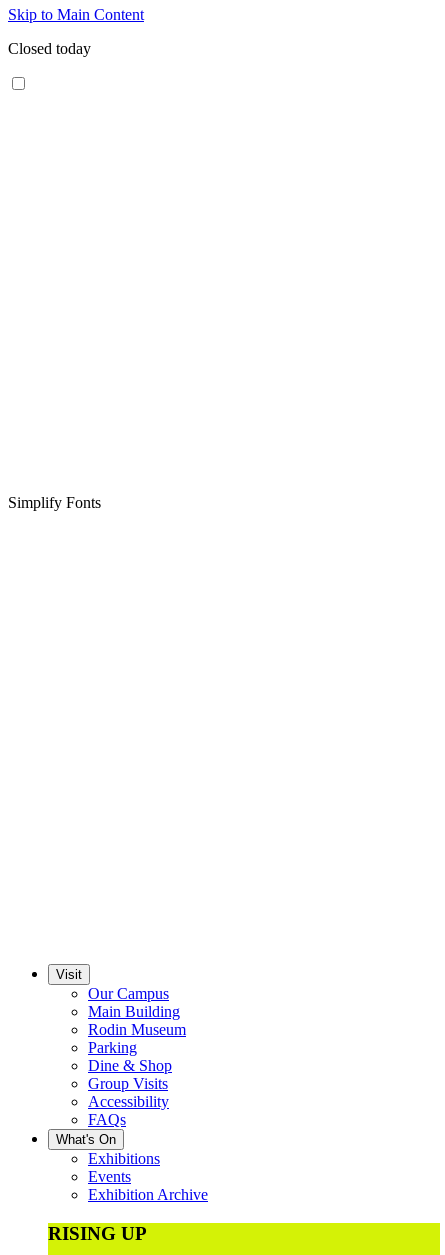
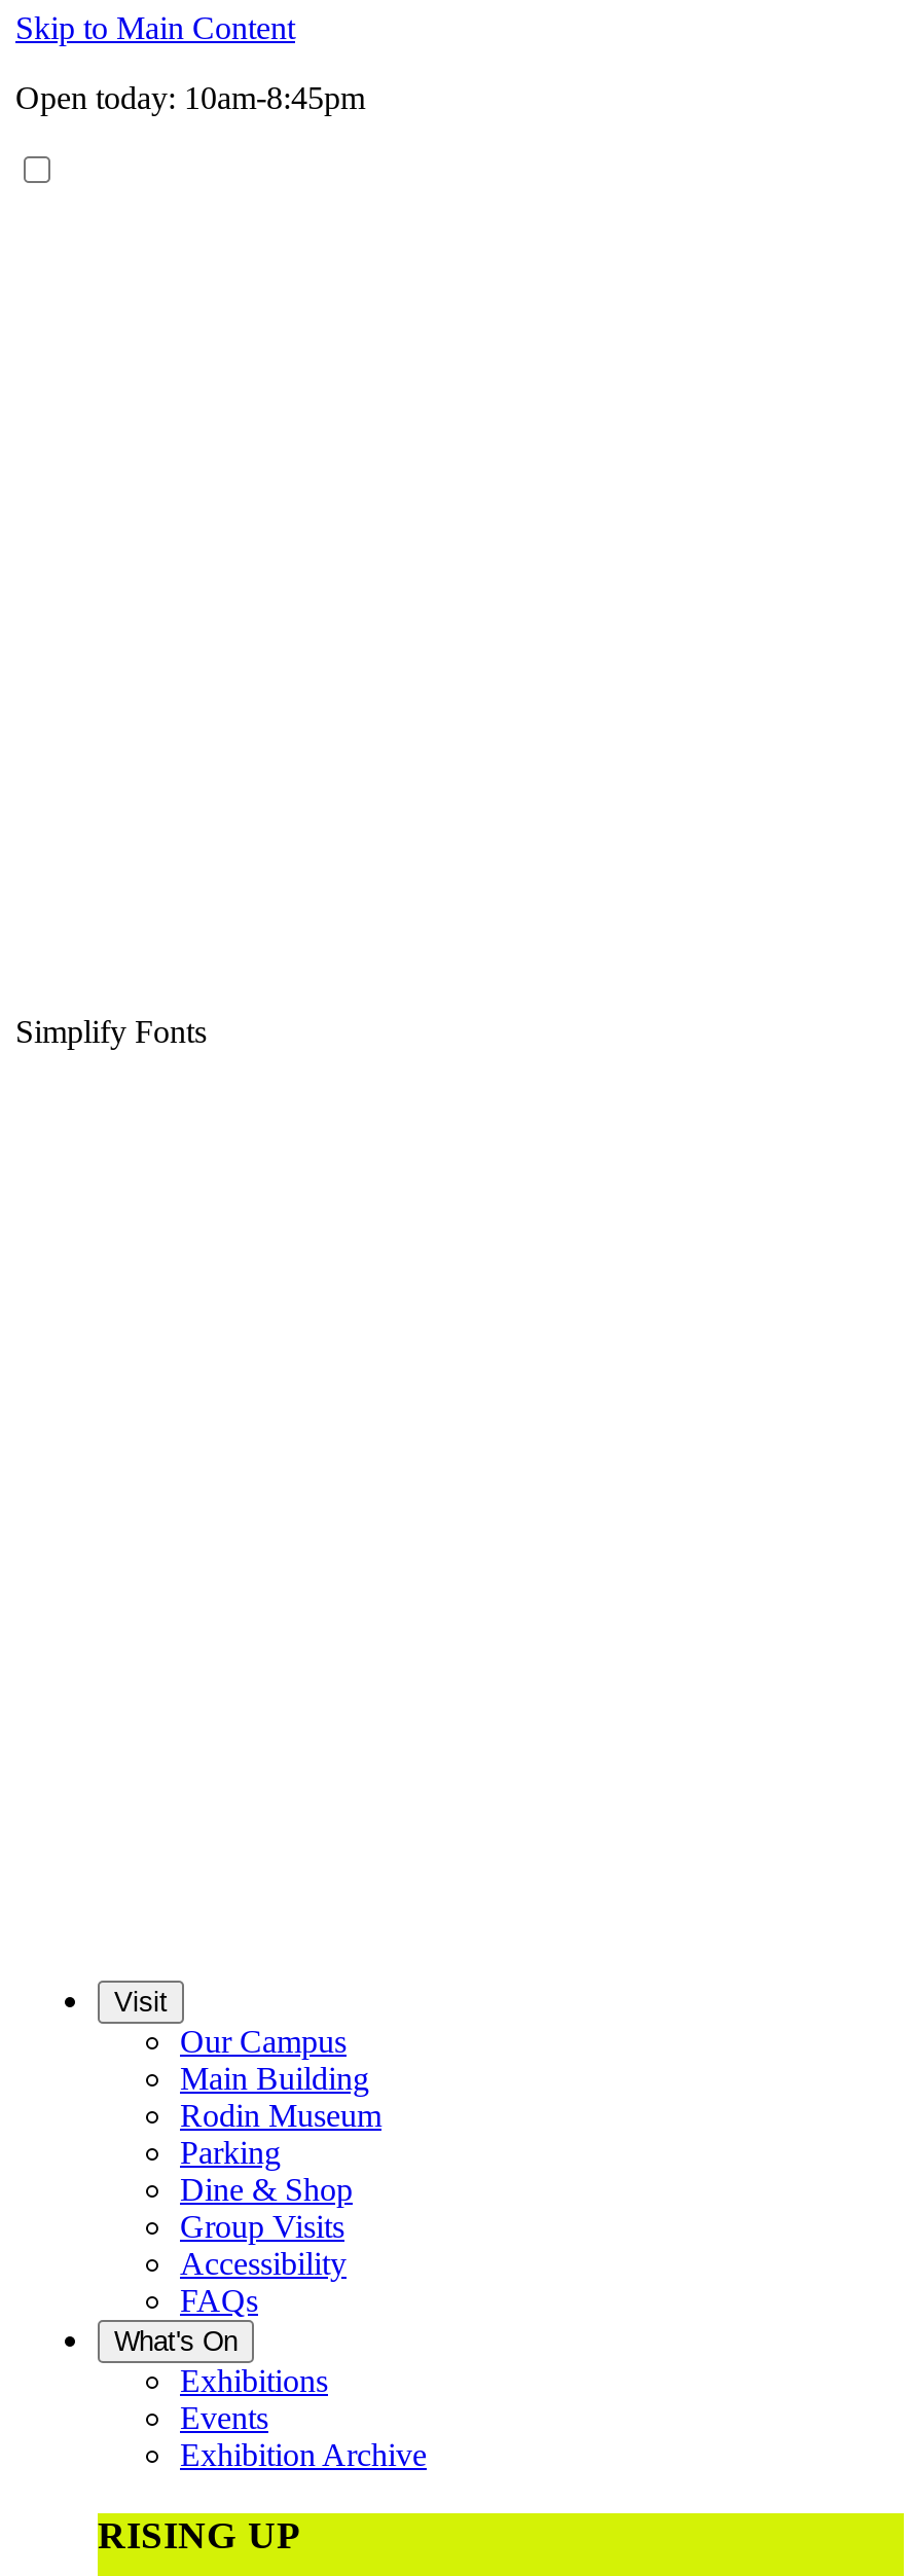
[8,40,91,57] Closed today -> [15,80,365,115] Open today: 10am-8:45pm

